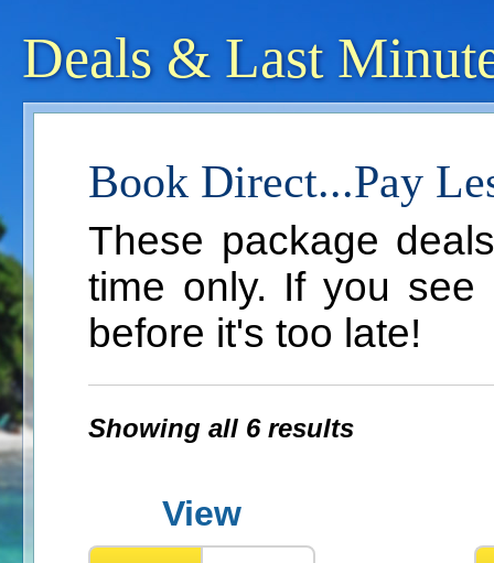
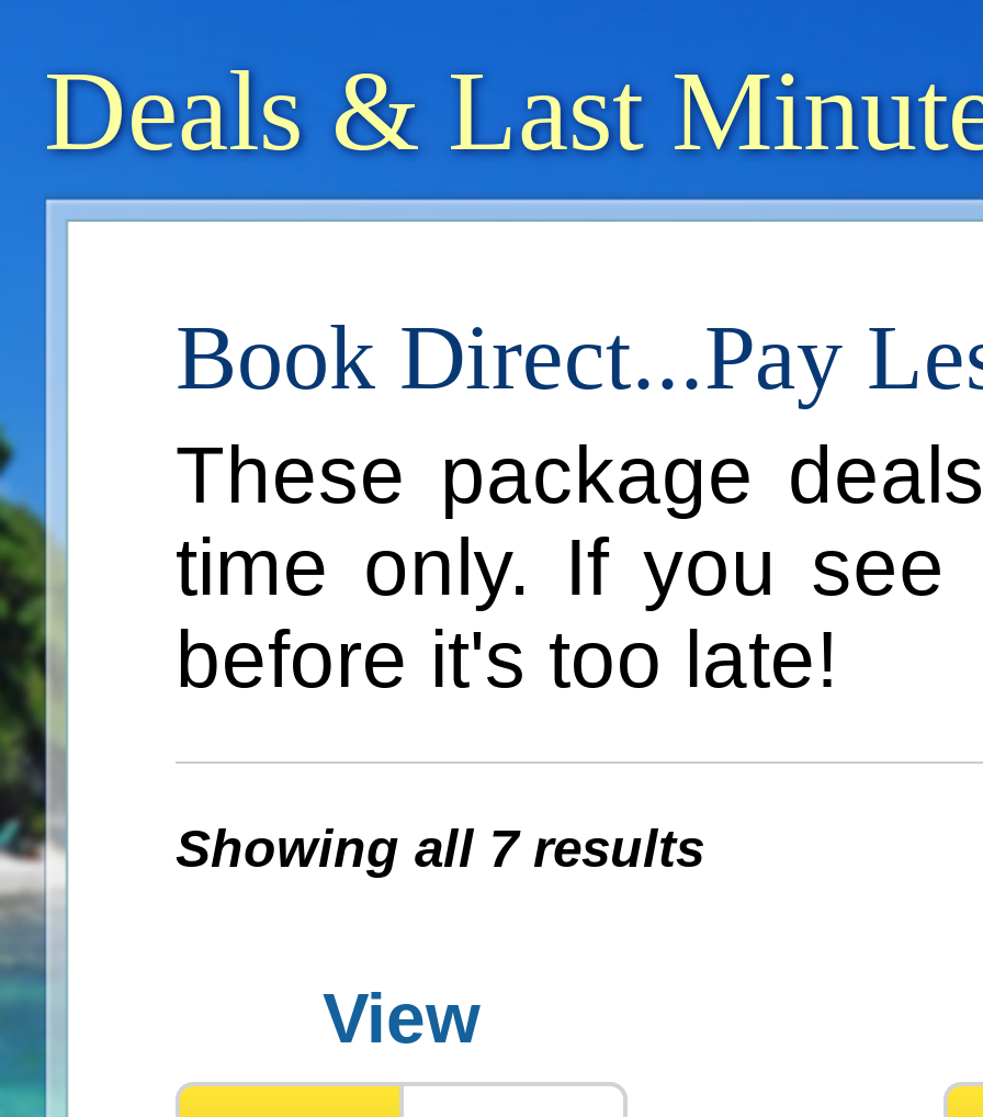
[88,413,354,443] Showing all 6 results -> [176,819,704,878] Showing all 7 results

